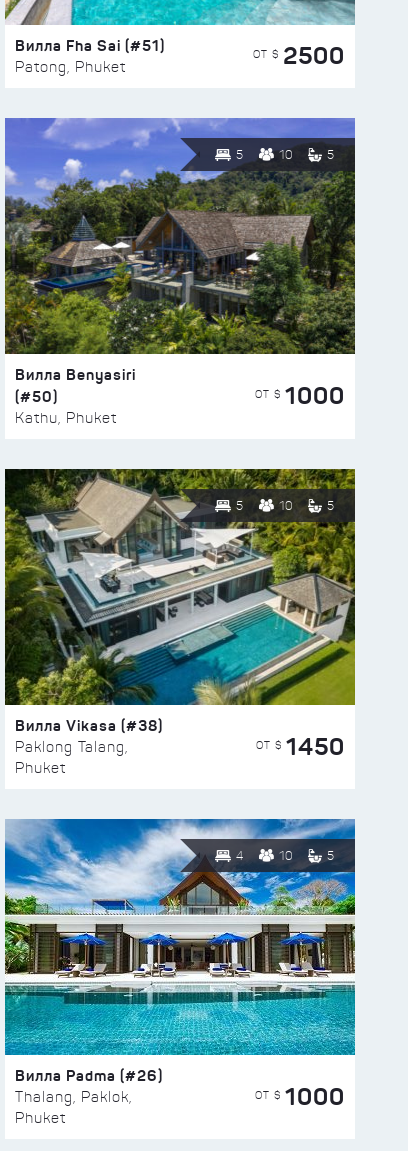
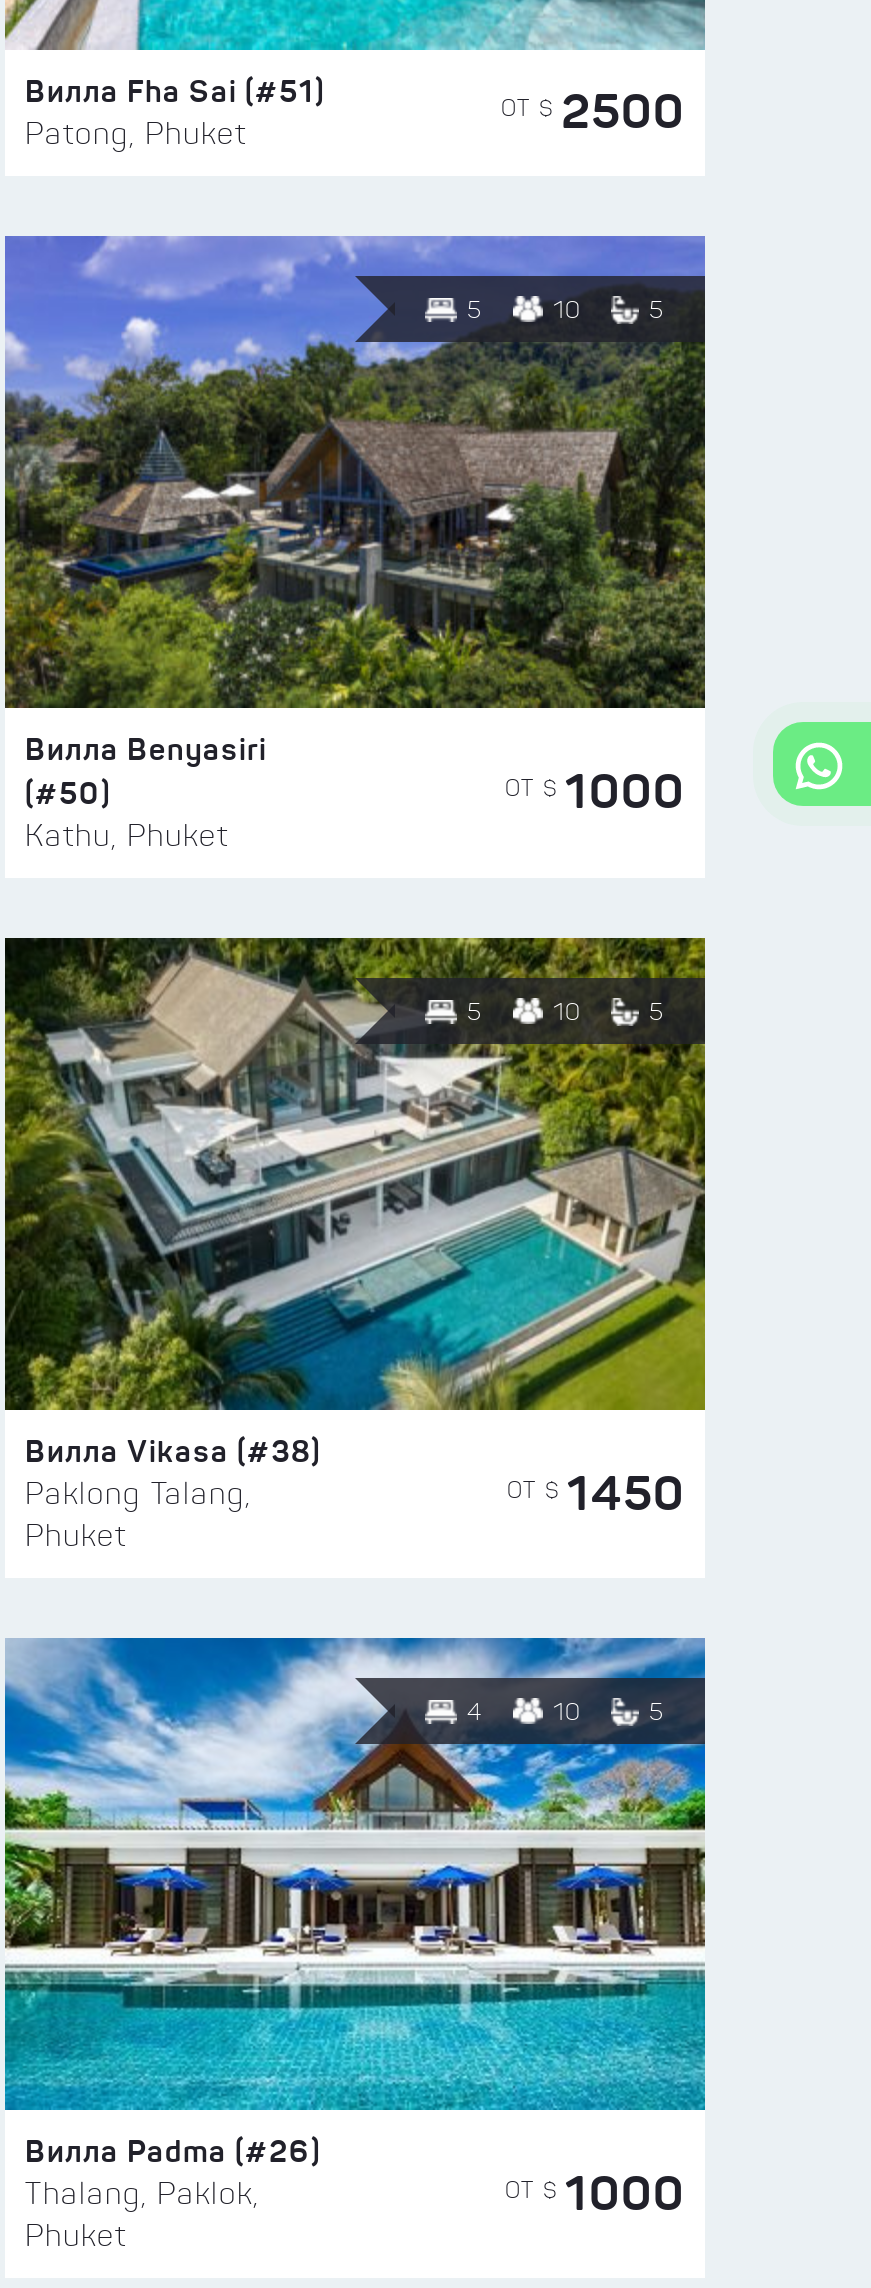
none -> [771,720,865,808] [image]

